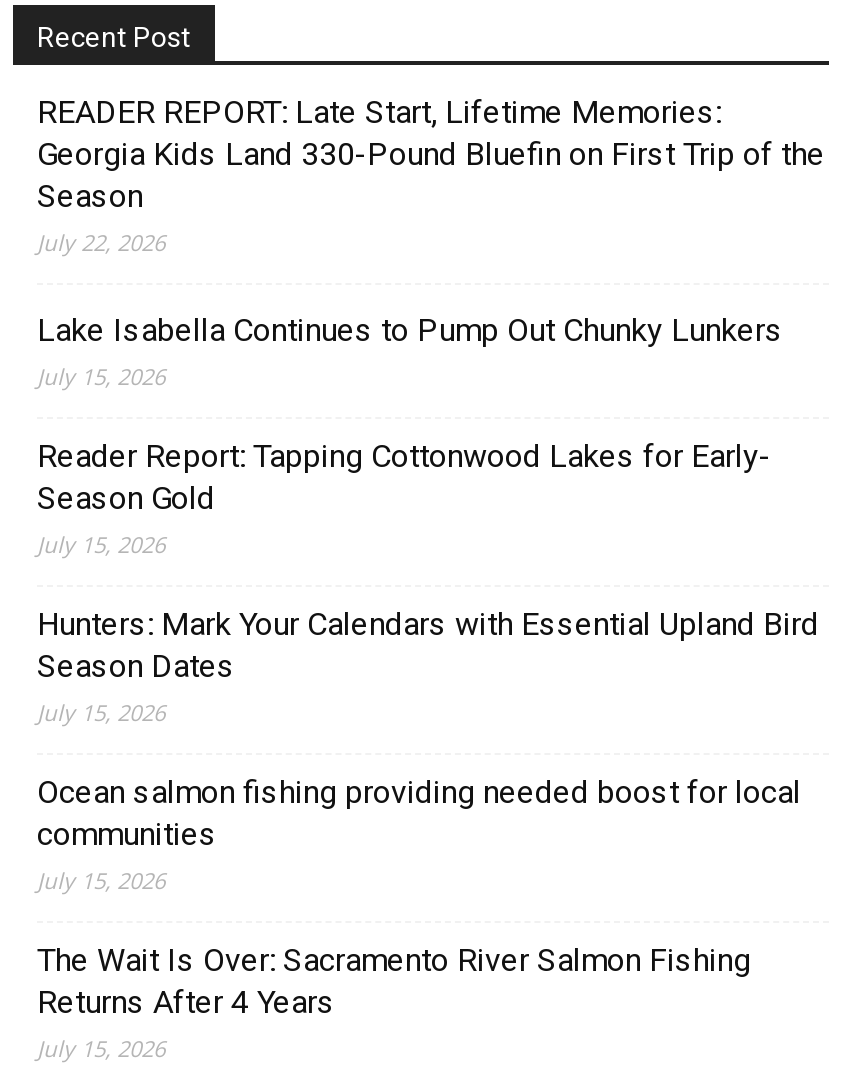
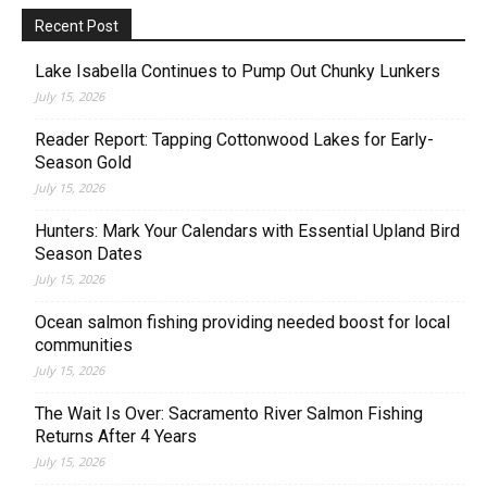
[37,94,825,258] READER REPORT: Late Start, Lifetime Memories: | Georgia Kids Land 330-Pound Bluefin on First Trip of the | Season | July 22, 2026 -> none

